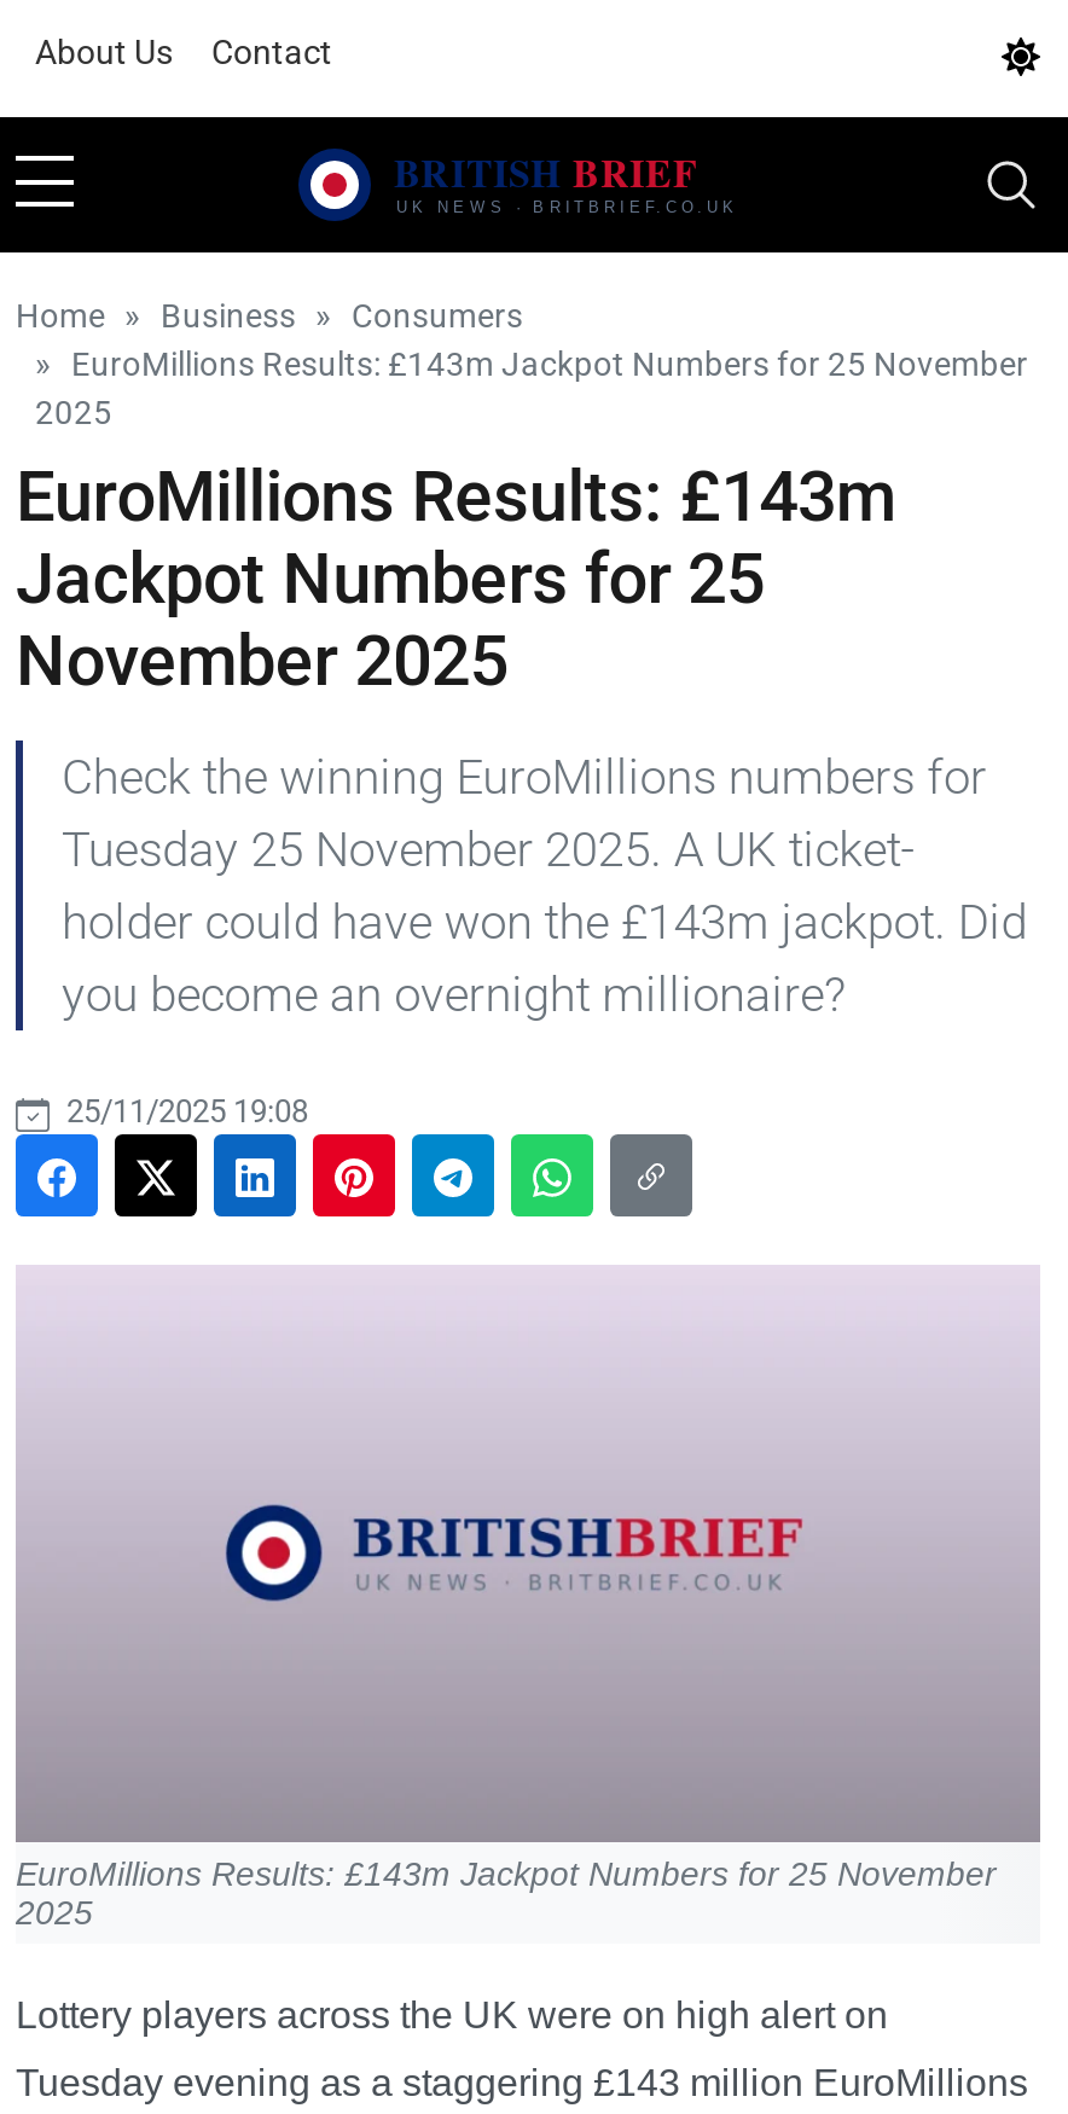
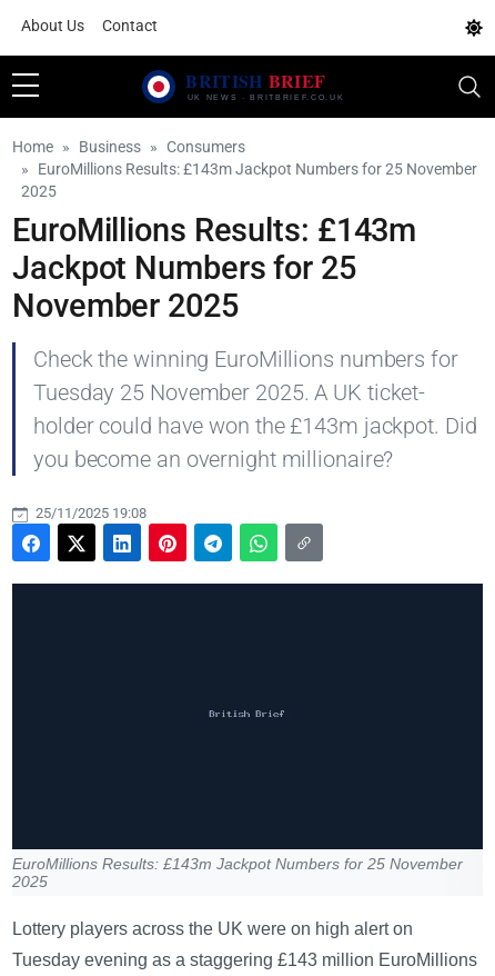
[16,1265,1040,1840] [image] -> none

